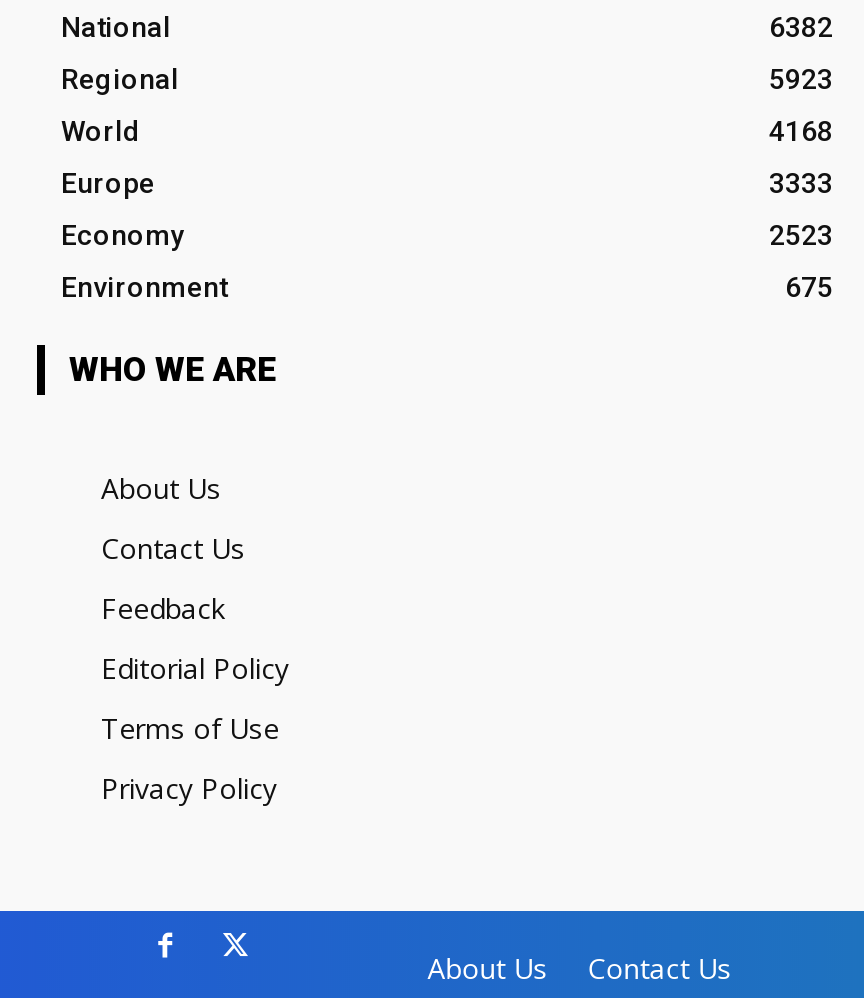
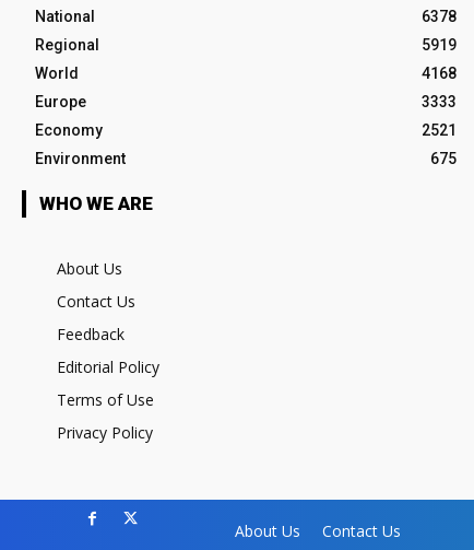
[769,10,833,42] 6382 -> [422,7,457,25] 6378
[769,62,833,94] 5923 -> [422,36,457,53] 5919
[769,218,833,250] 2523 -> [422,121,457,138] 2521

